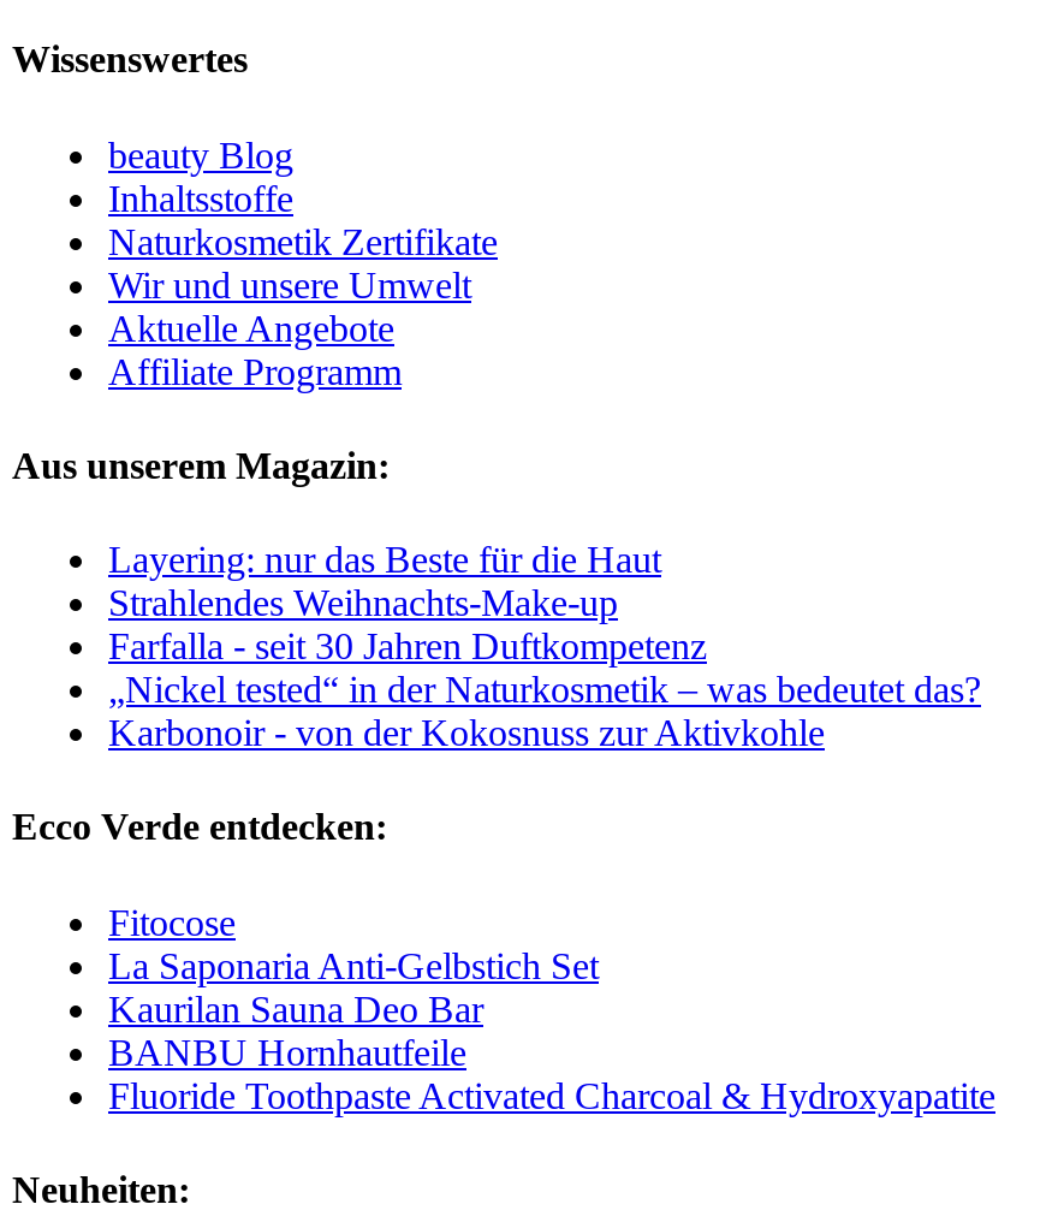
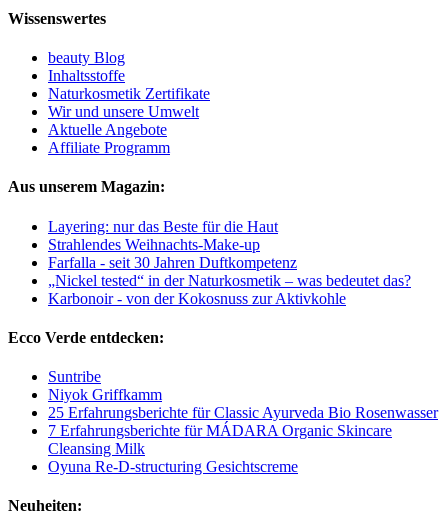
[108,901,995,1115] Fitocose | La Saponaria Anti-Gelbstich Set | Kaurilan Sauna Deo Bar | BANBU Hornhautfeile | Fluoride Toothpaste Activated Charcoal & Hydroxyapatite -> [48,368,438,475] Suntribe | Niyok Griffkamm | 25 Erfahrungsberichte für Classic Ayurveda Bio Rosenwasser | 7 Erfahrungsberichte für MÁDARA Organic Skincare | Cleansing Milk | Oyuna Re-D-structuring Gesichtscreme

